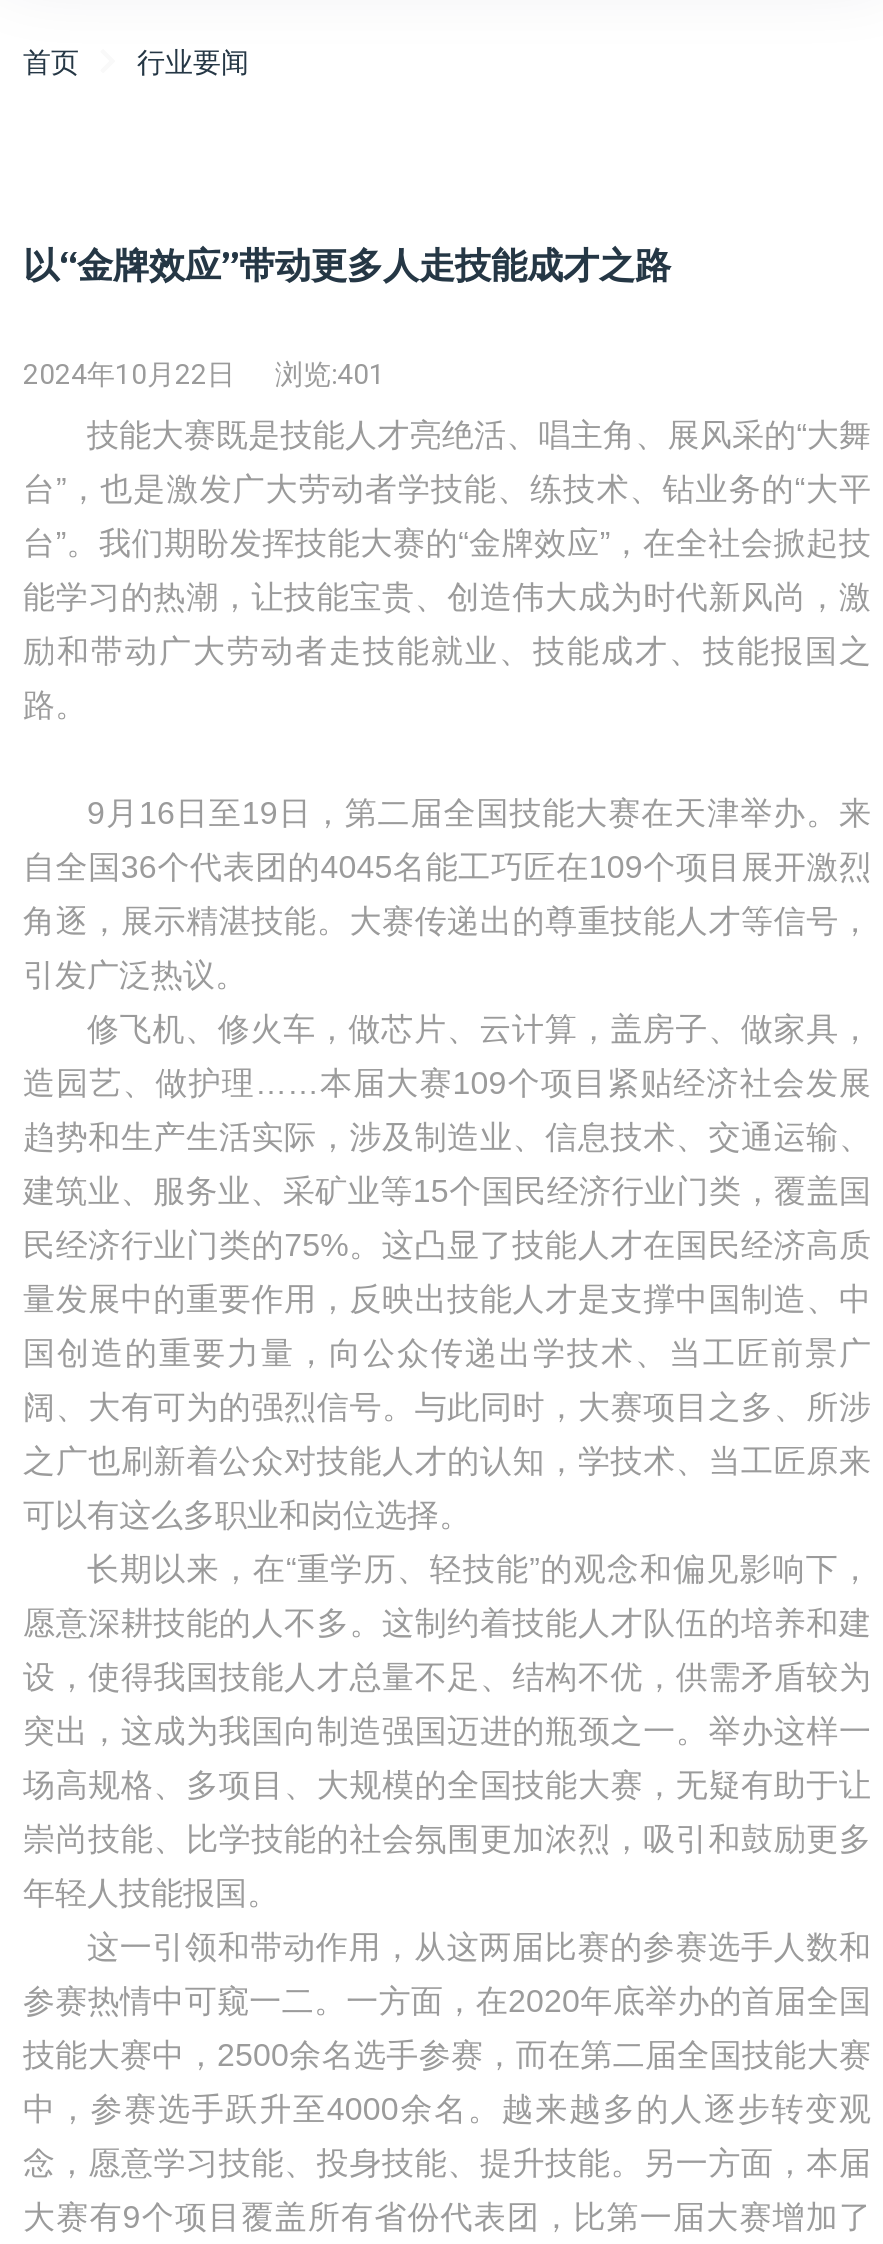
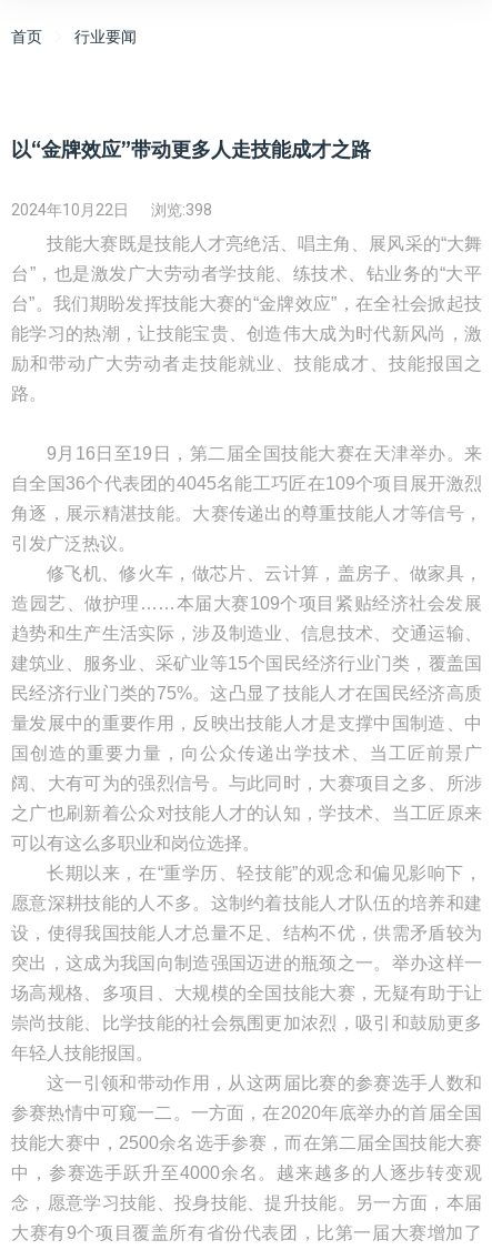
[23,358,385,390] 2024年10月22日 浏览:401 -> [11,201,212,219] 2024年10月22日 浏览:398

